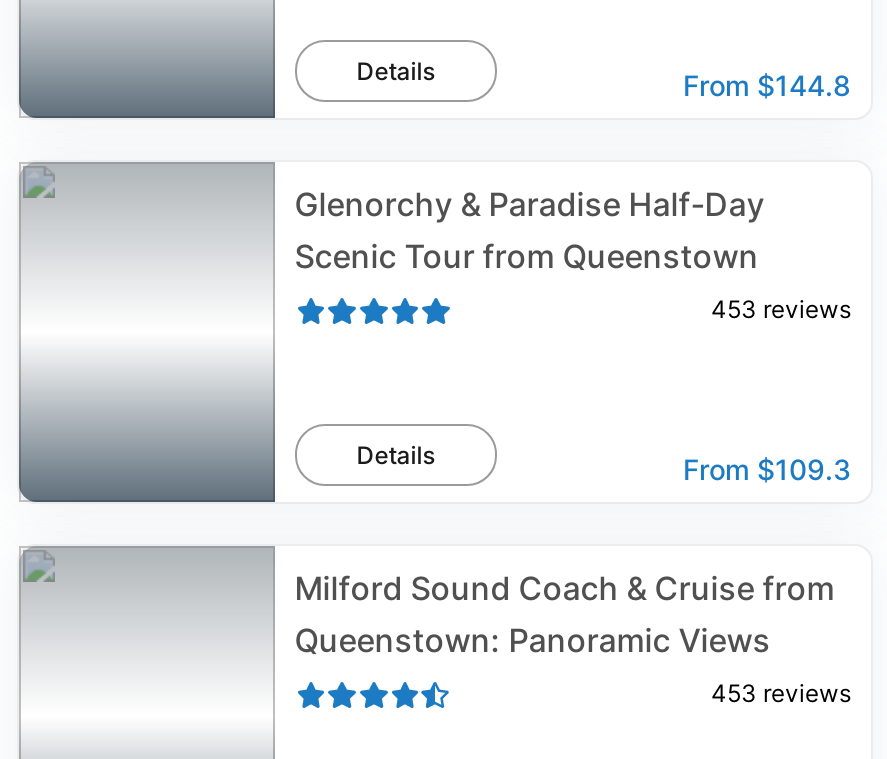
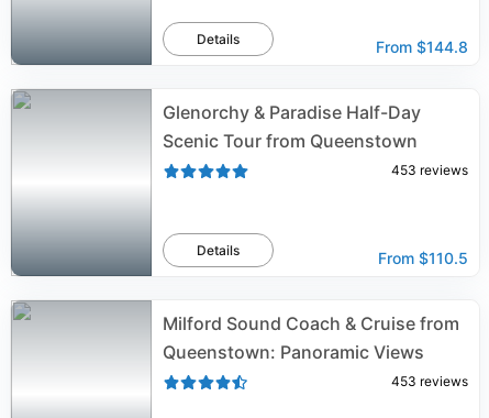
[683,452,851,486] From $109.3 -> [378,249,468,267] From $110.5

